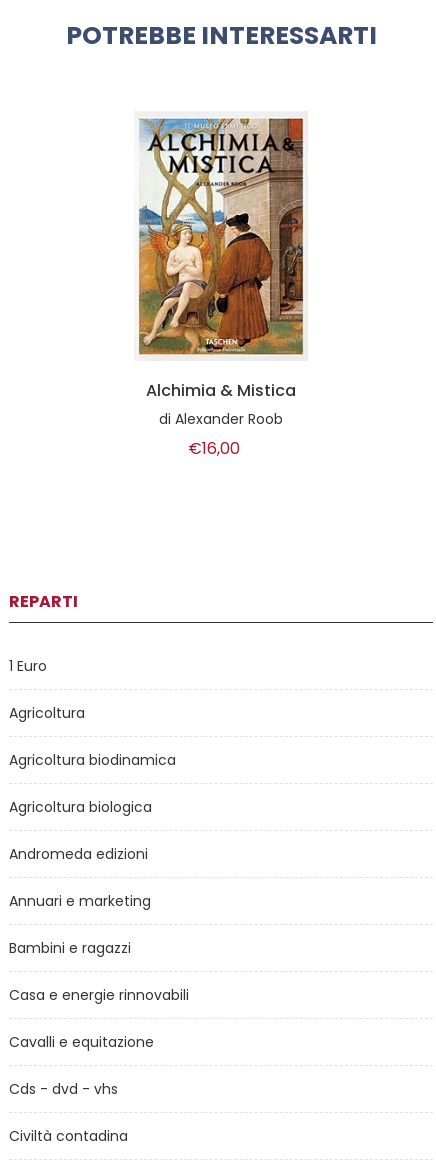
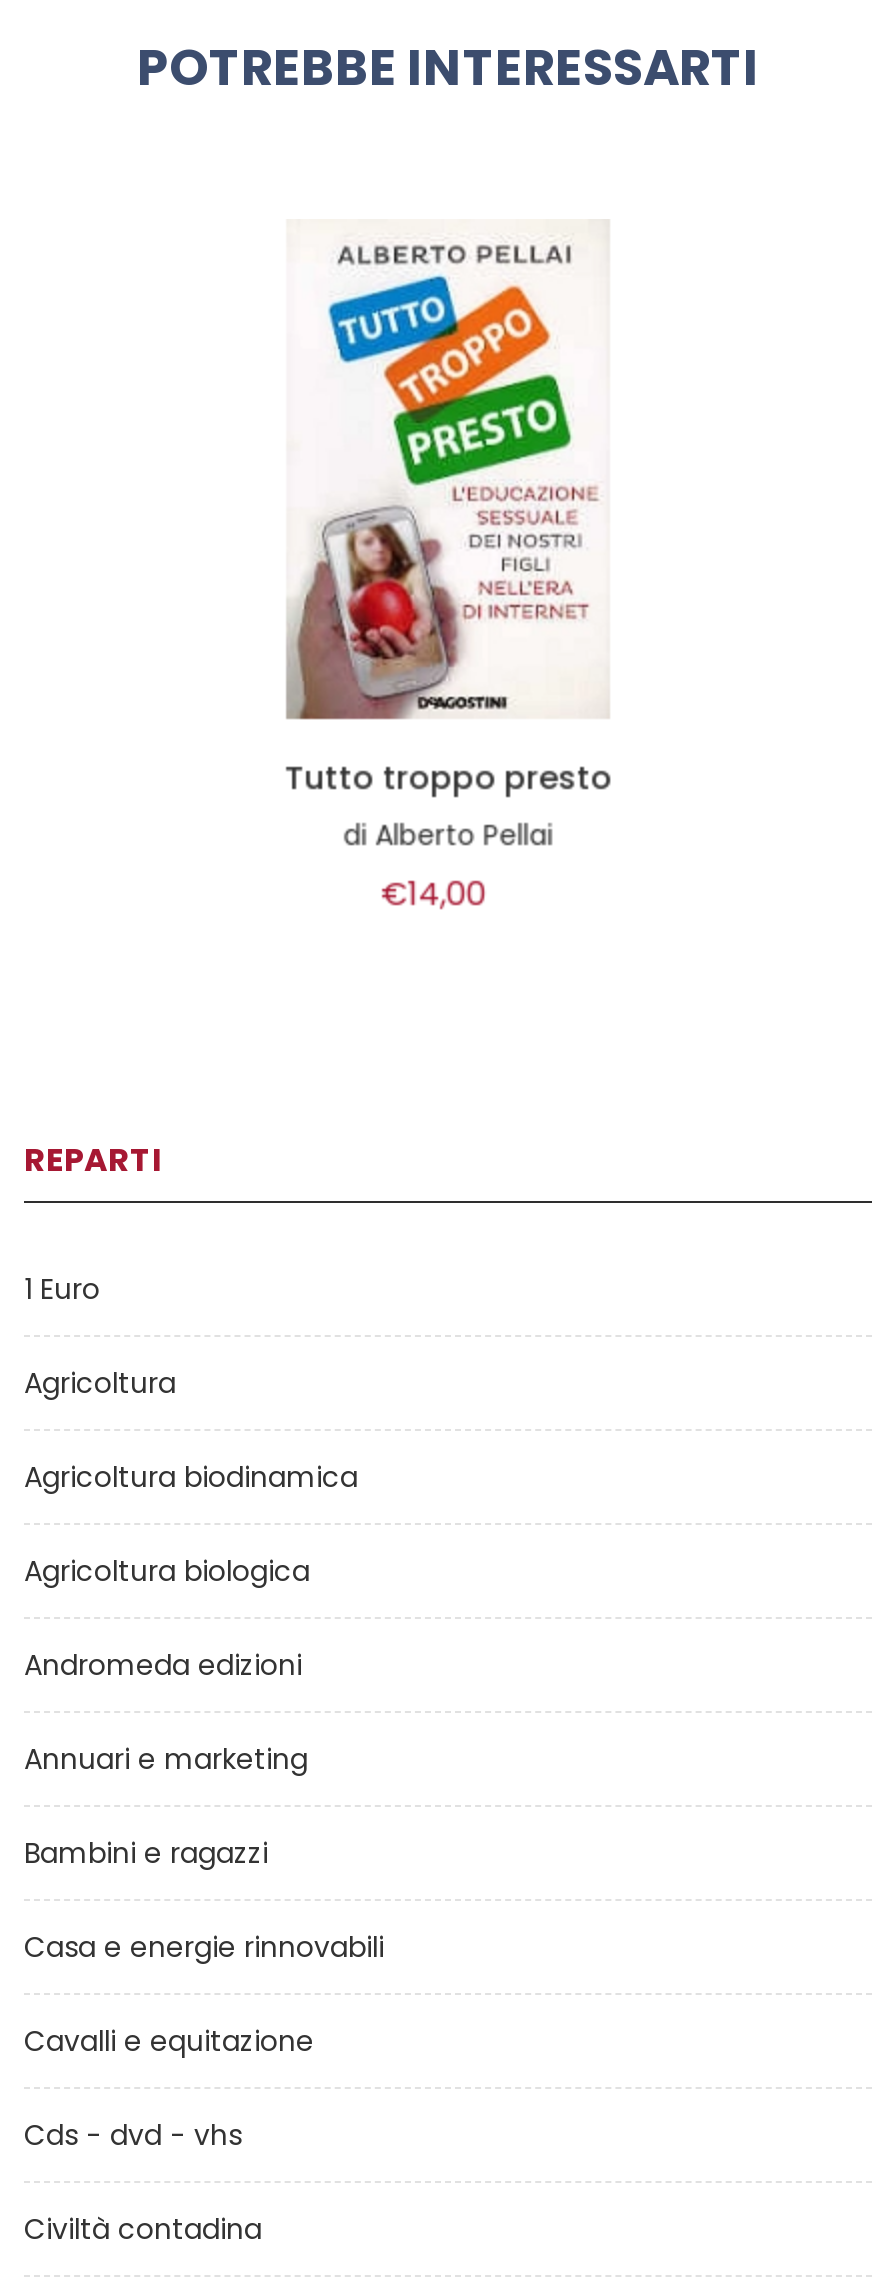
[137,117,305,460] [image] | Alchimia & Mistica | di Alexander Roob | €16,00 -> [282,233,614,917] [image] | Tutto troppo presto | di Alberto Pellai | €14,00

